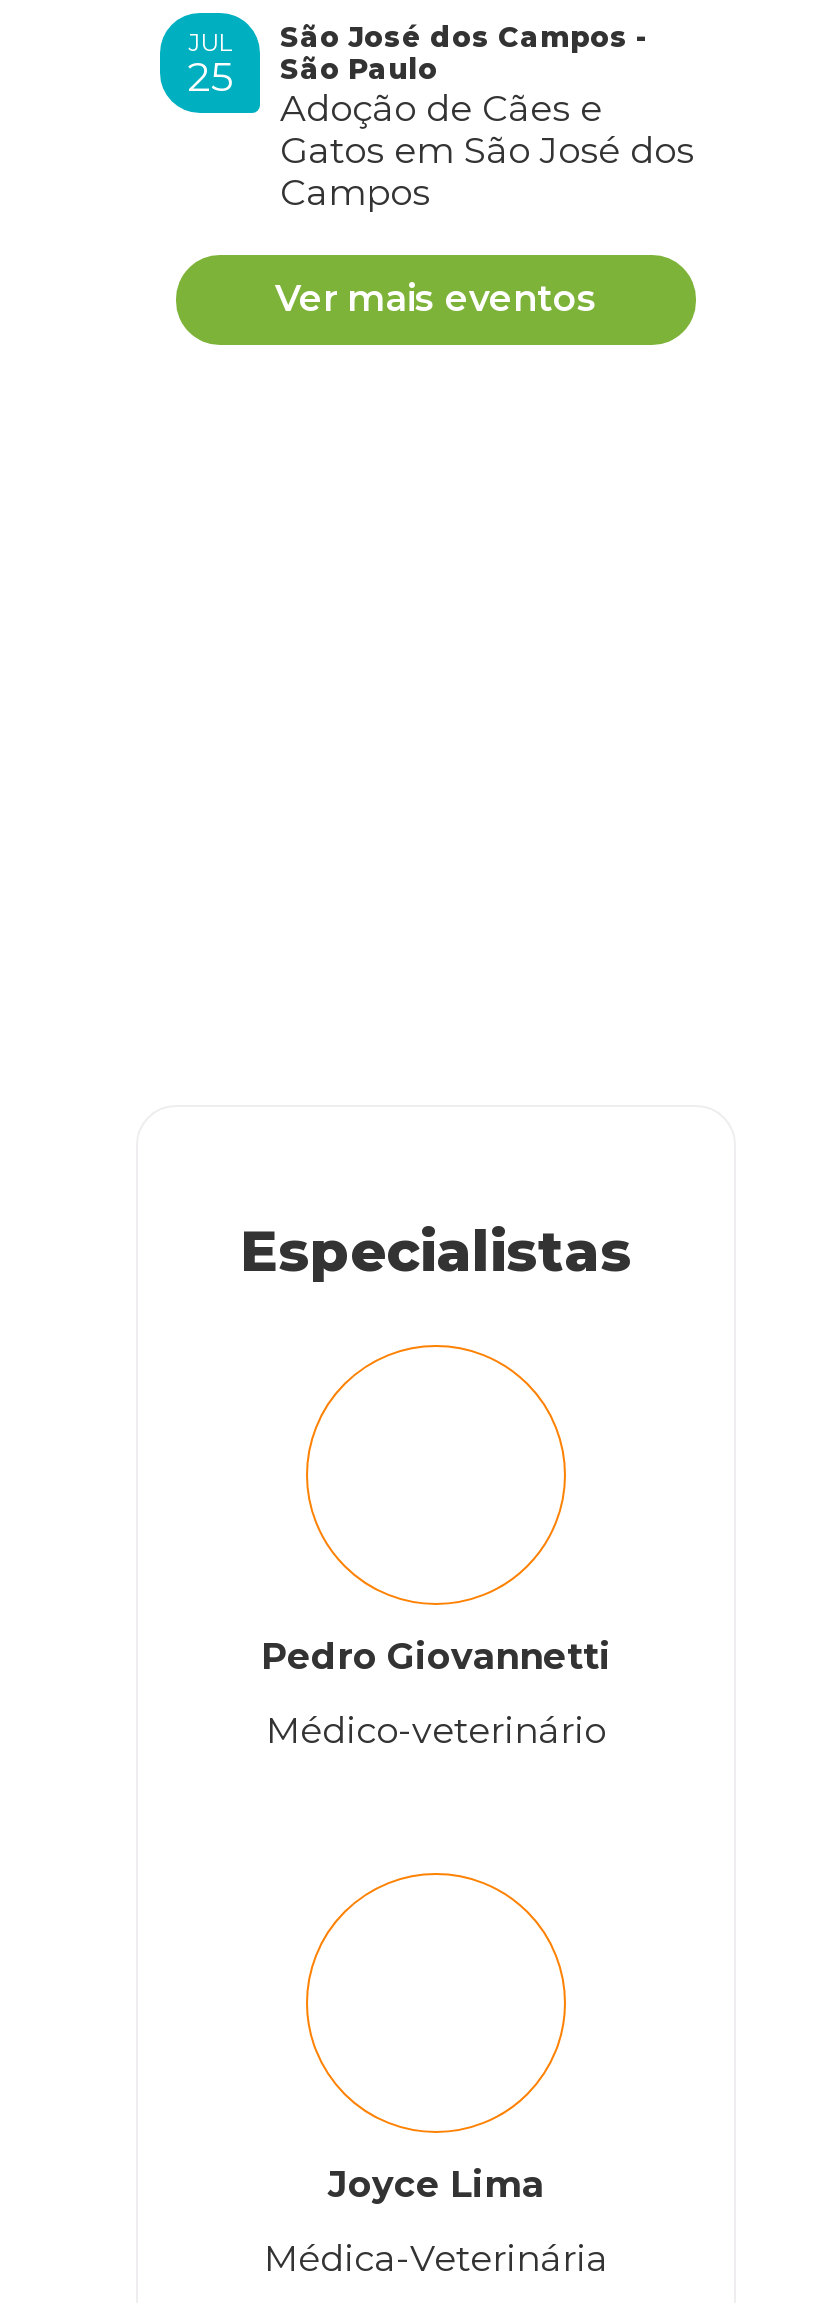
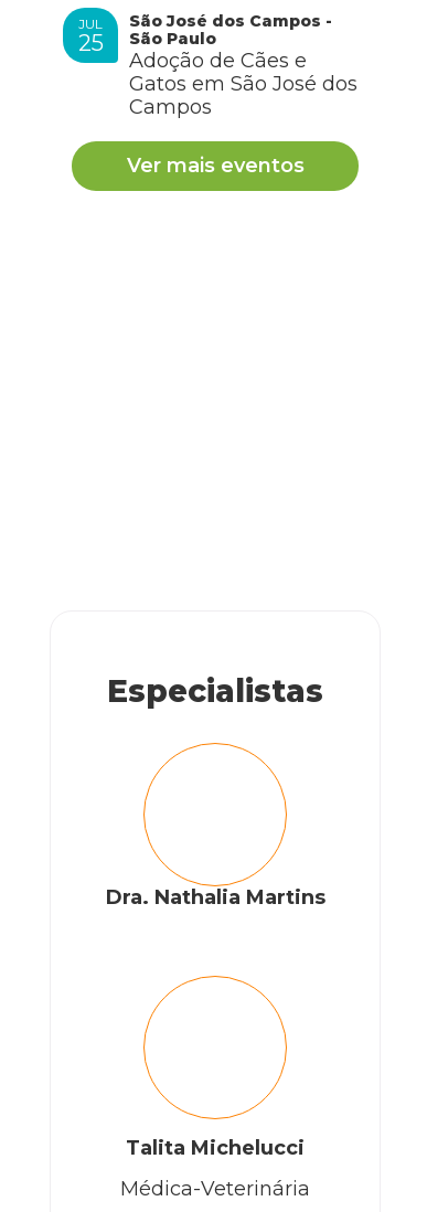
[261,1635,611,1753] Pedro Giovannetti | Médico-veterinário -> [105,885,325,910] Dra. Nathalia Martins
[328,2163,544,2207] Joyce Lima -> [126,1136,305,1160] Talita Michelucci

